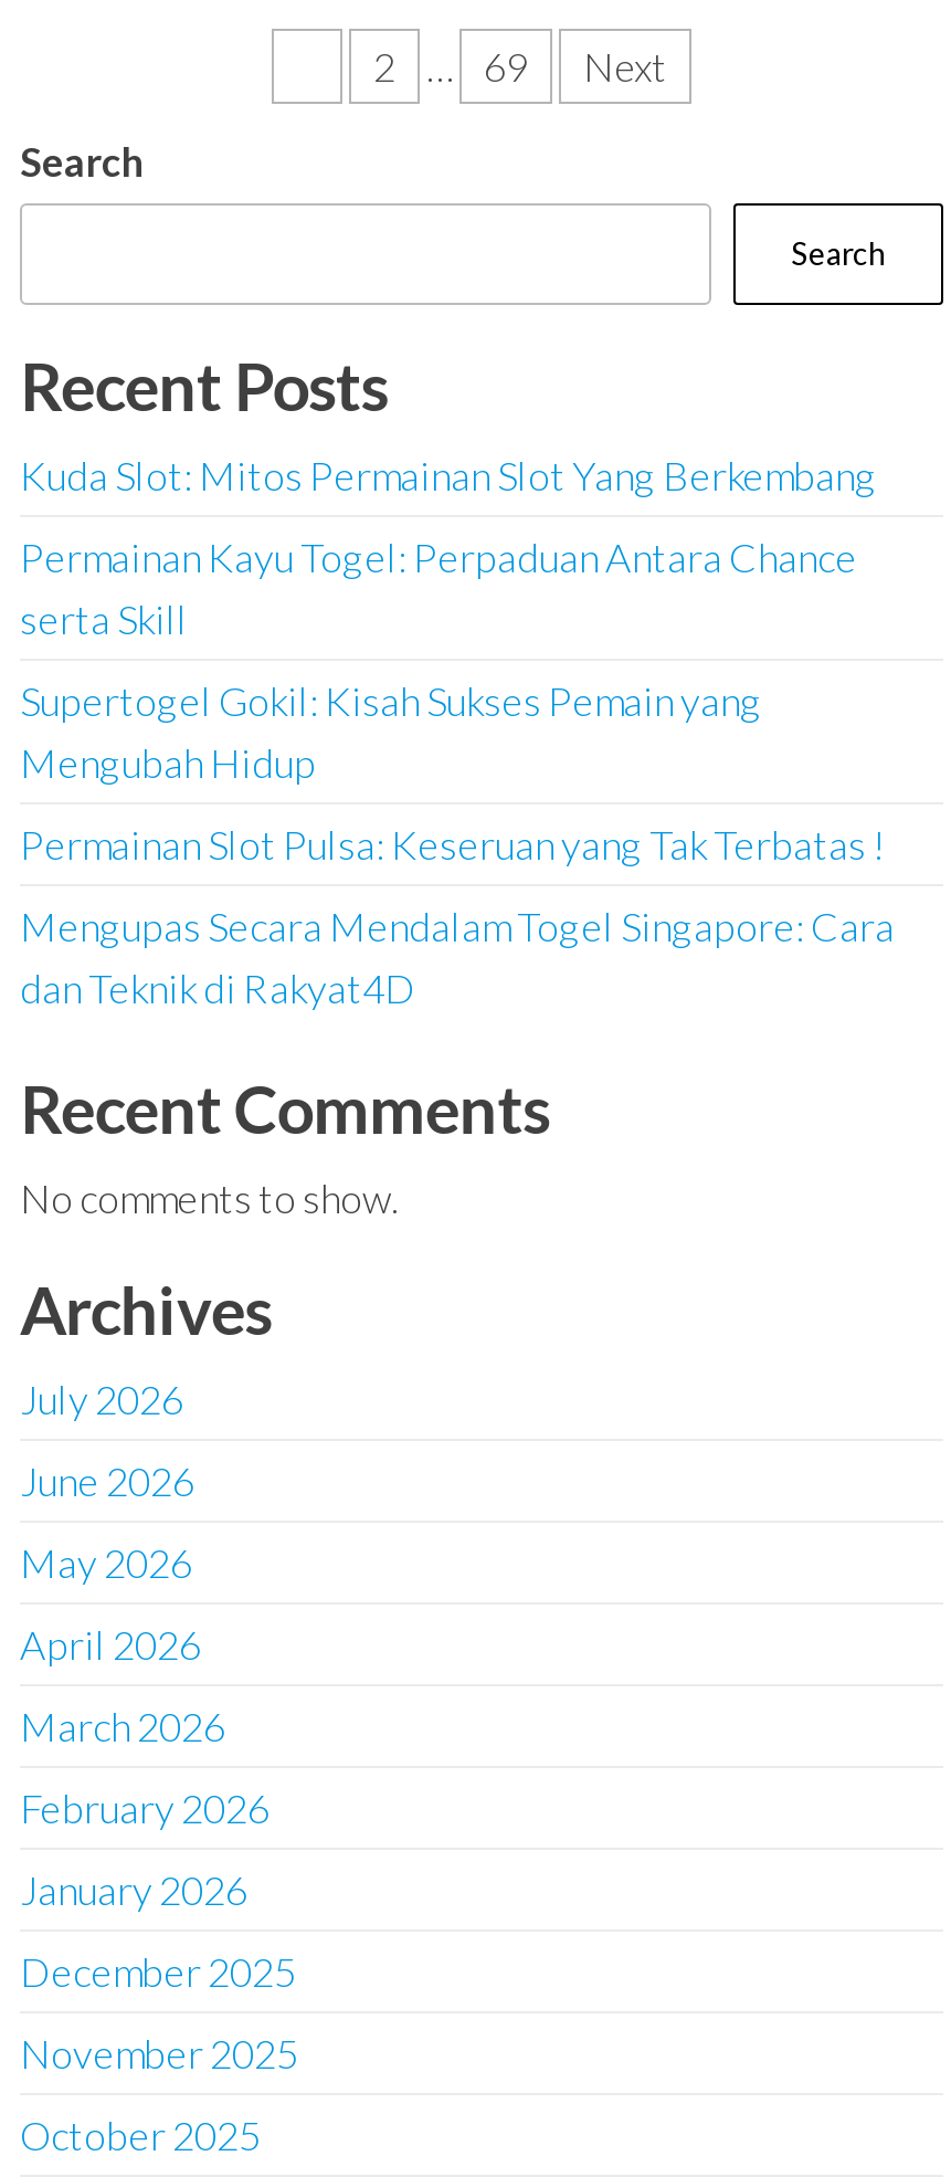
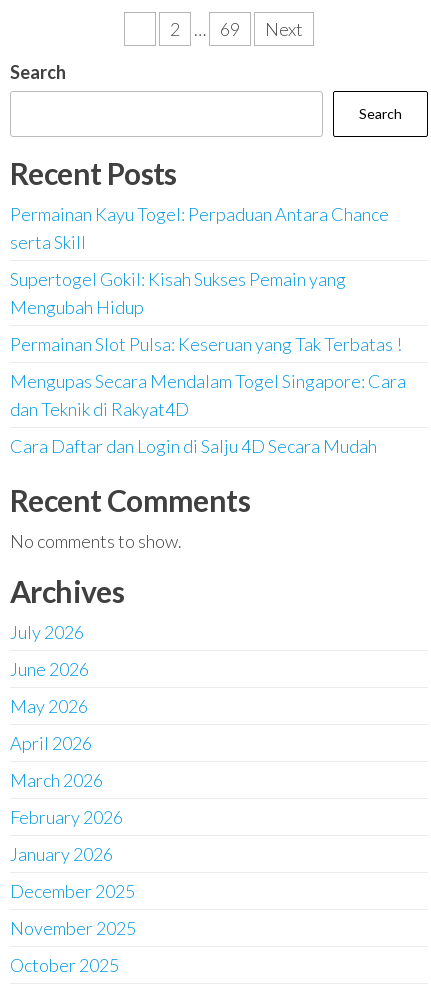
[20,451,877,499] Kuda Slot: Mitos Permainan Slot Yang Berkembang -> none
moved [20,533,895,1012] -> [10,203,406,420]: Permainan Kayu Togel: Perpaduan Antara Chance | serta Skill | Supertogel Gokil: Kisah Sukses Pemain yang | Mengubah Hidup | Permainan Slot Pulsa: Keseruan yang Tak Terbatas ! | Mengupas Secara Mendalam Togel Singapore: Cara | dan Teknik di Rakyat4D
none -> [10,435,377,457] Cara Daftar dan Login di Salju 4D Secara Mudah

